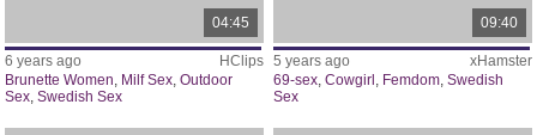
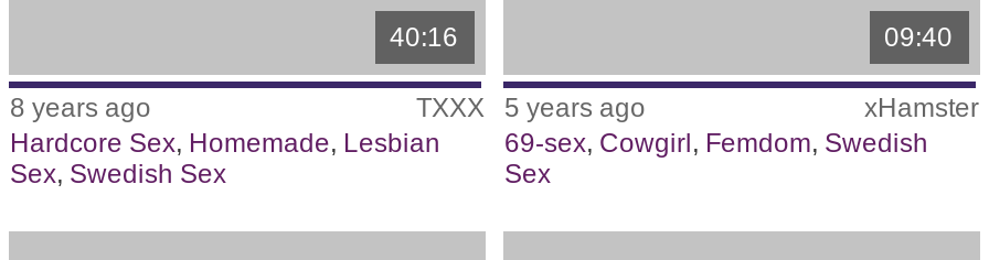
[212,15,249,32] 04:45 -> [390,23,458,54] 40:16
[5,53,263,89] 6 years ago | HClips | Brunette Women, Milf Sex, Outdoor -> [10,94,485,160] 8 years ago | TXXX | Hardcore Sex, Homemade, Lesbian

